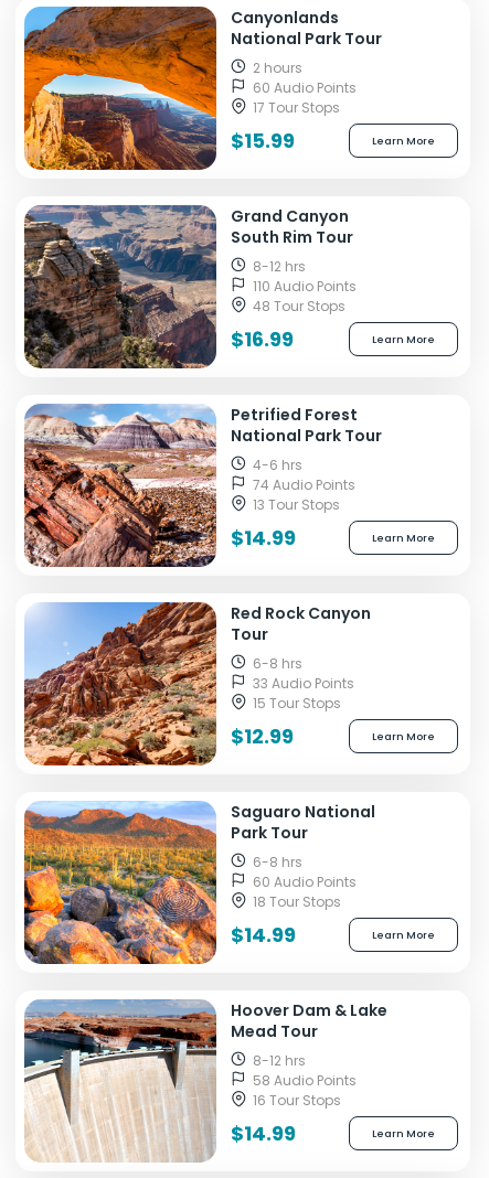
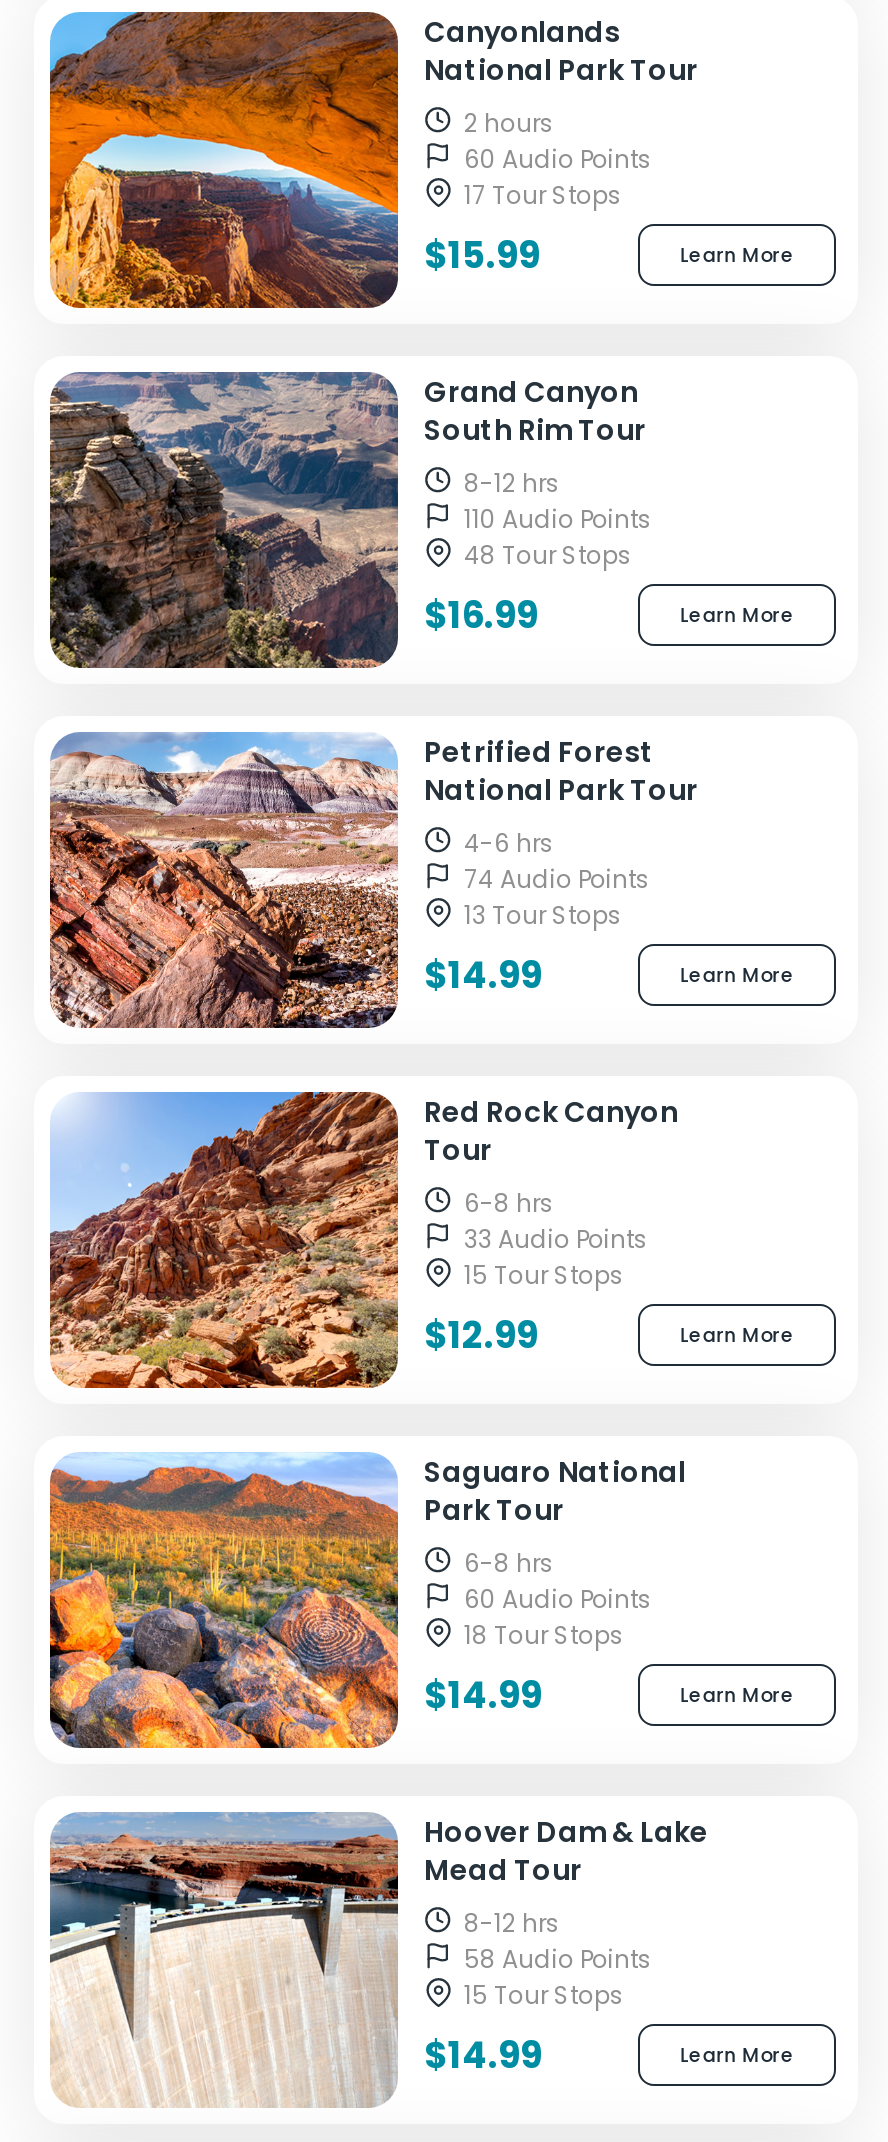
[253,1090,341,1109] 16 Tour Stops -> [464,1977,624,2011] 15 Tour Stops

